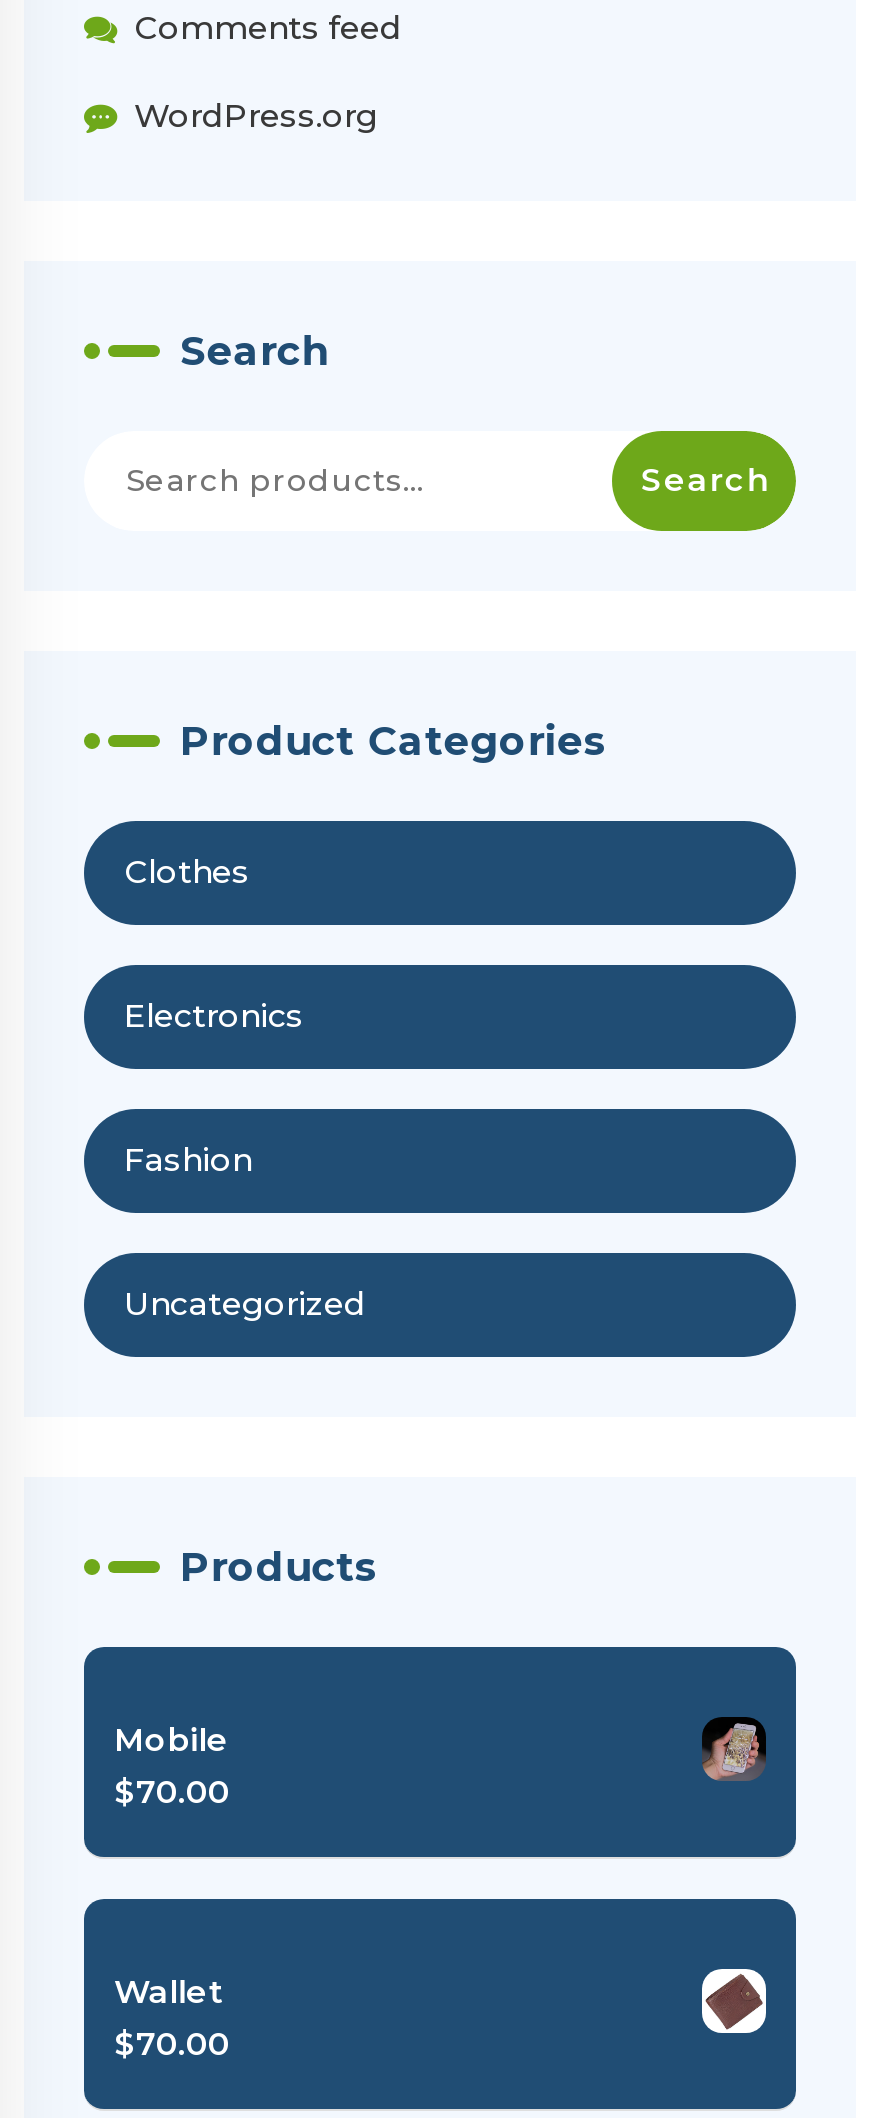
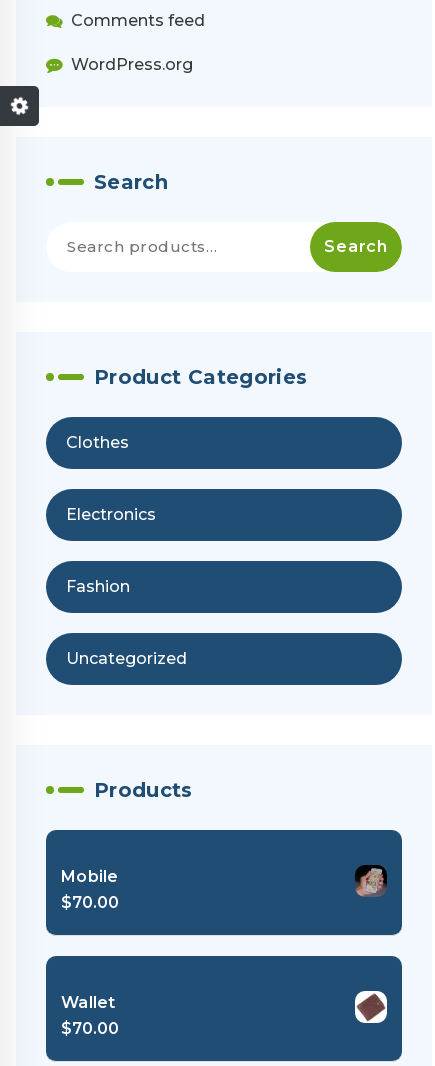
none -> [3,85,40,127] [image]

